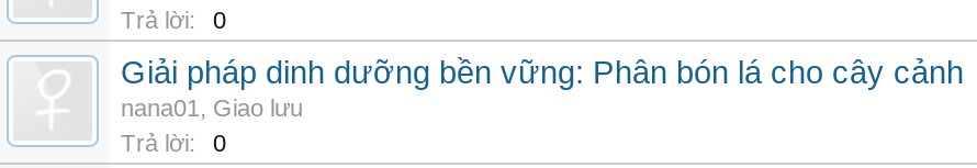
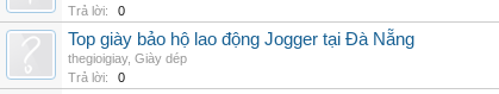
[121,55,964,121] Giải pháp dinh dưỡng bền vững: Phân bón lá cho cây cảnh | nana01, Giao lưu -> [68,30,414,65] Top giày bảo hộ lao động Jogger tại Đà Nẵng | thegioigiay, Giày dép

